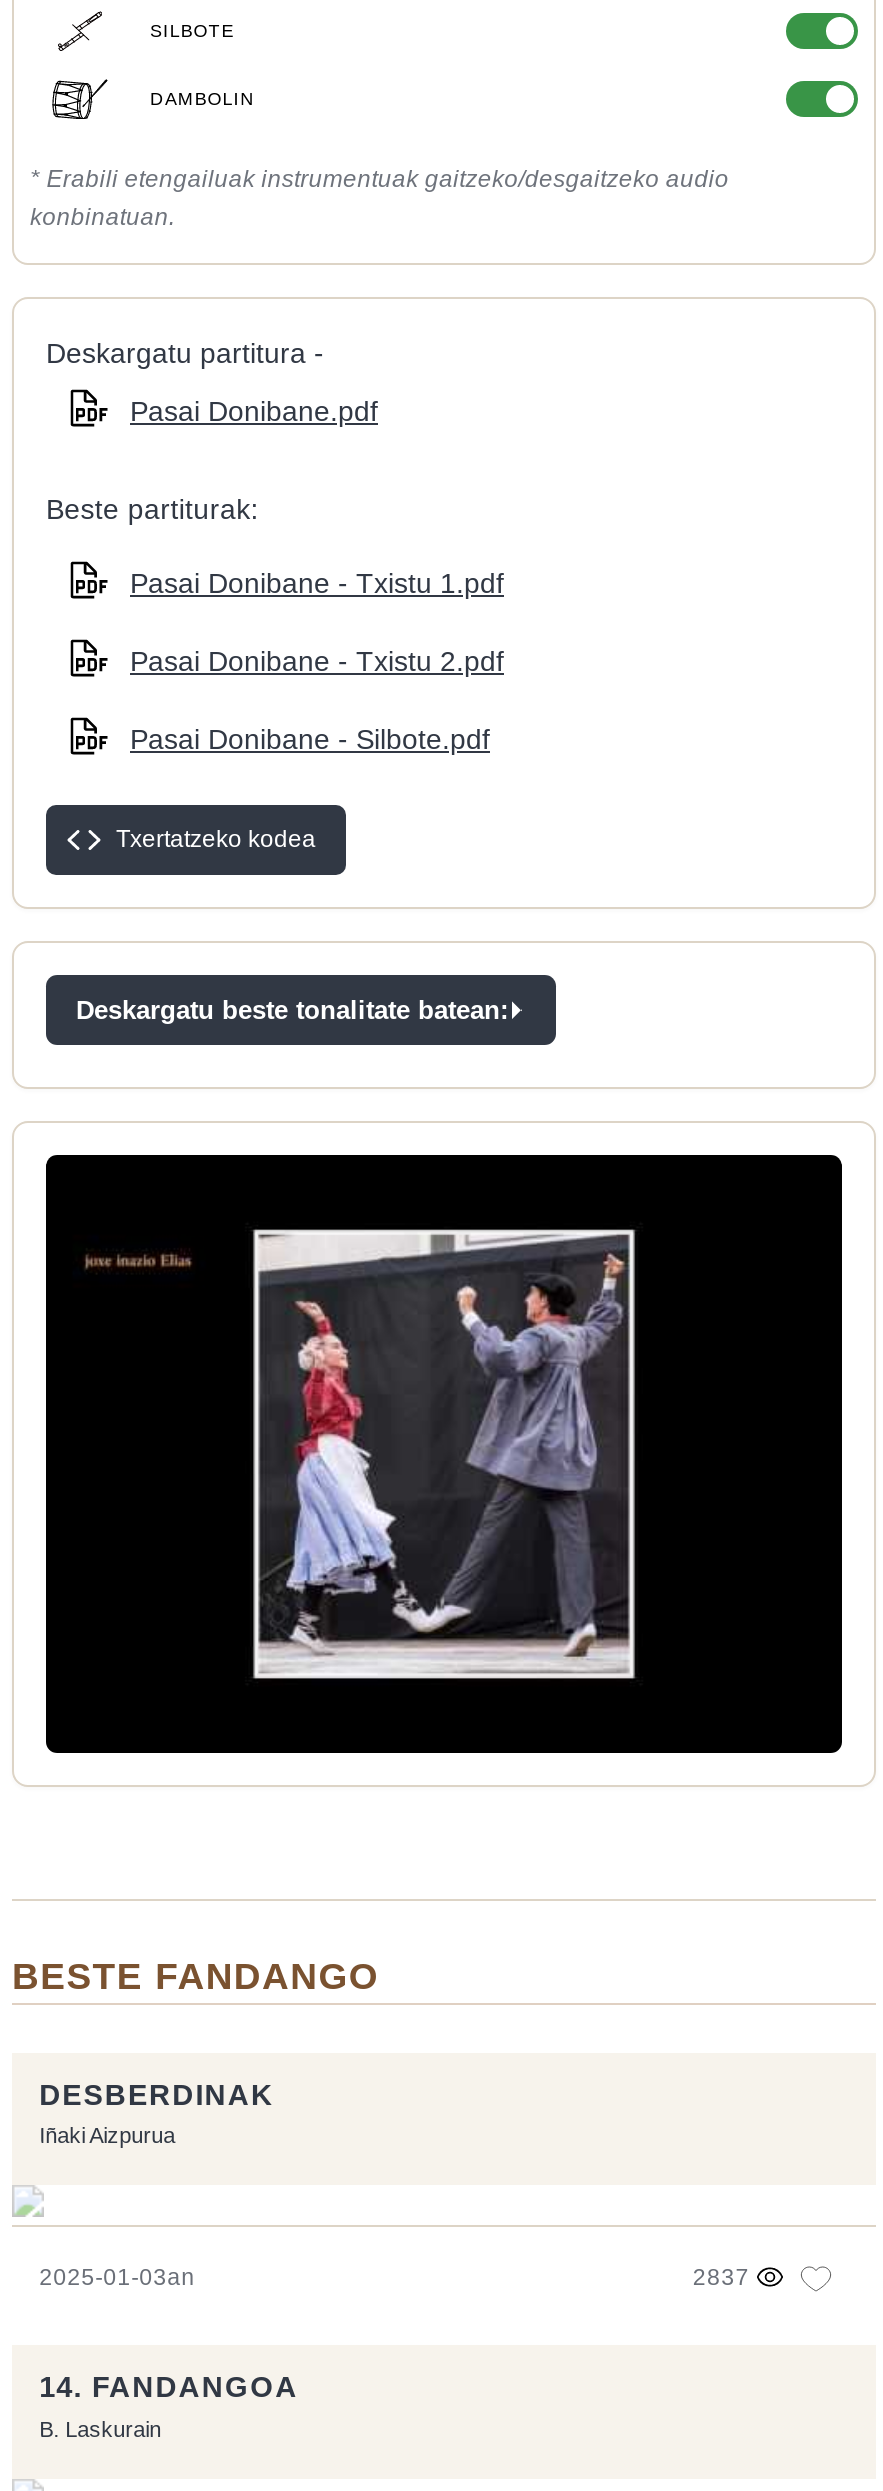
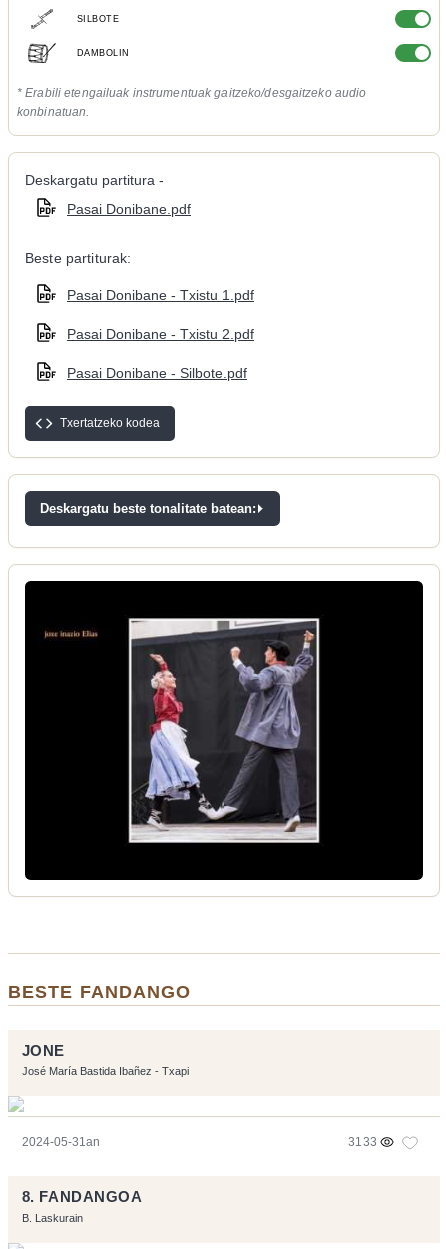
[39,2078,274,2146] DESBERDINAK | Iñaki Aizpurua -> [22,1042,189,1077] JONE | José María Bastida Ibañez - Txapi
[39,2264,750,2288] 2025-01-03an | 2837 -> [22,1136,377,1148] 2024-05-31an | 3133
[39,2372,298,2404] 14. FANDANGOA -> [22,1189,143,1205] 8. FANDANGOA

